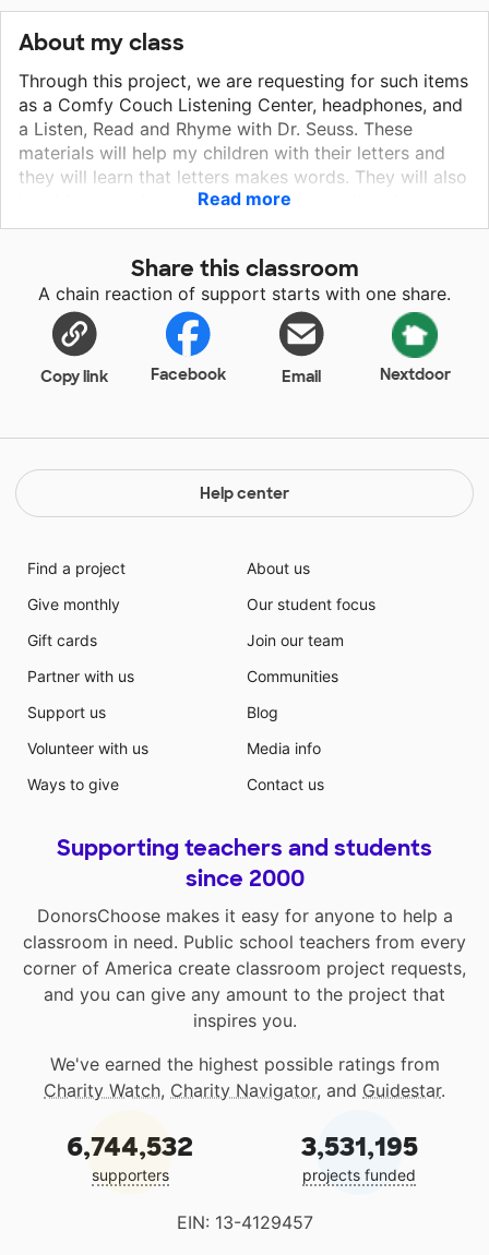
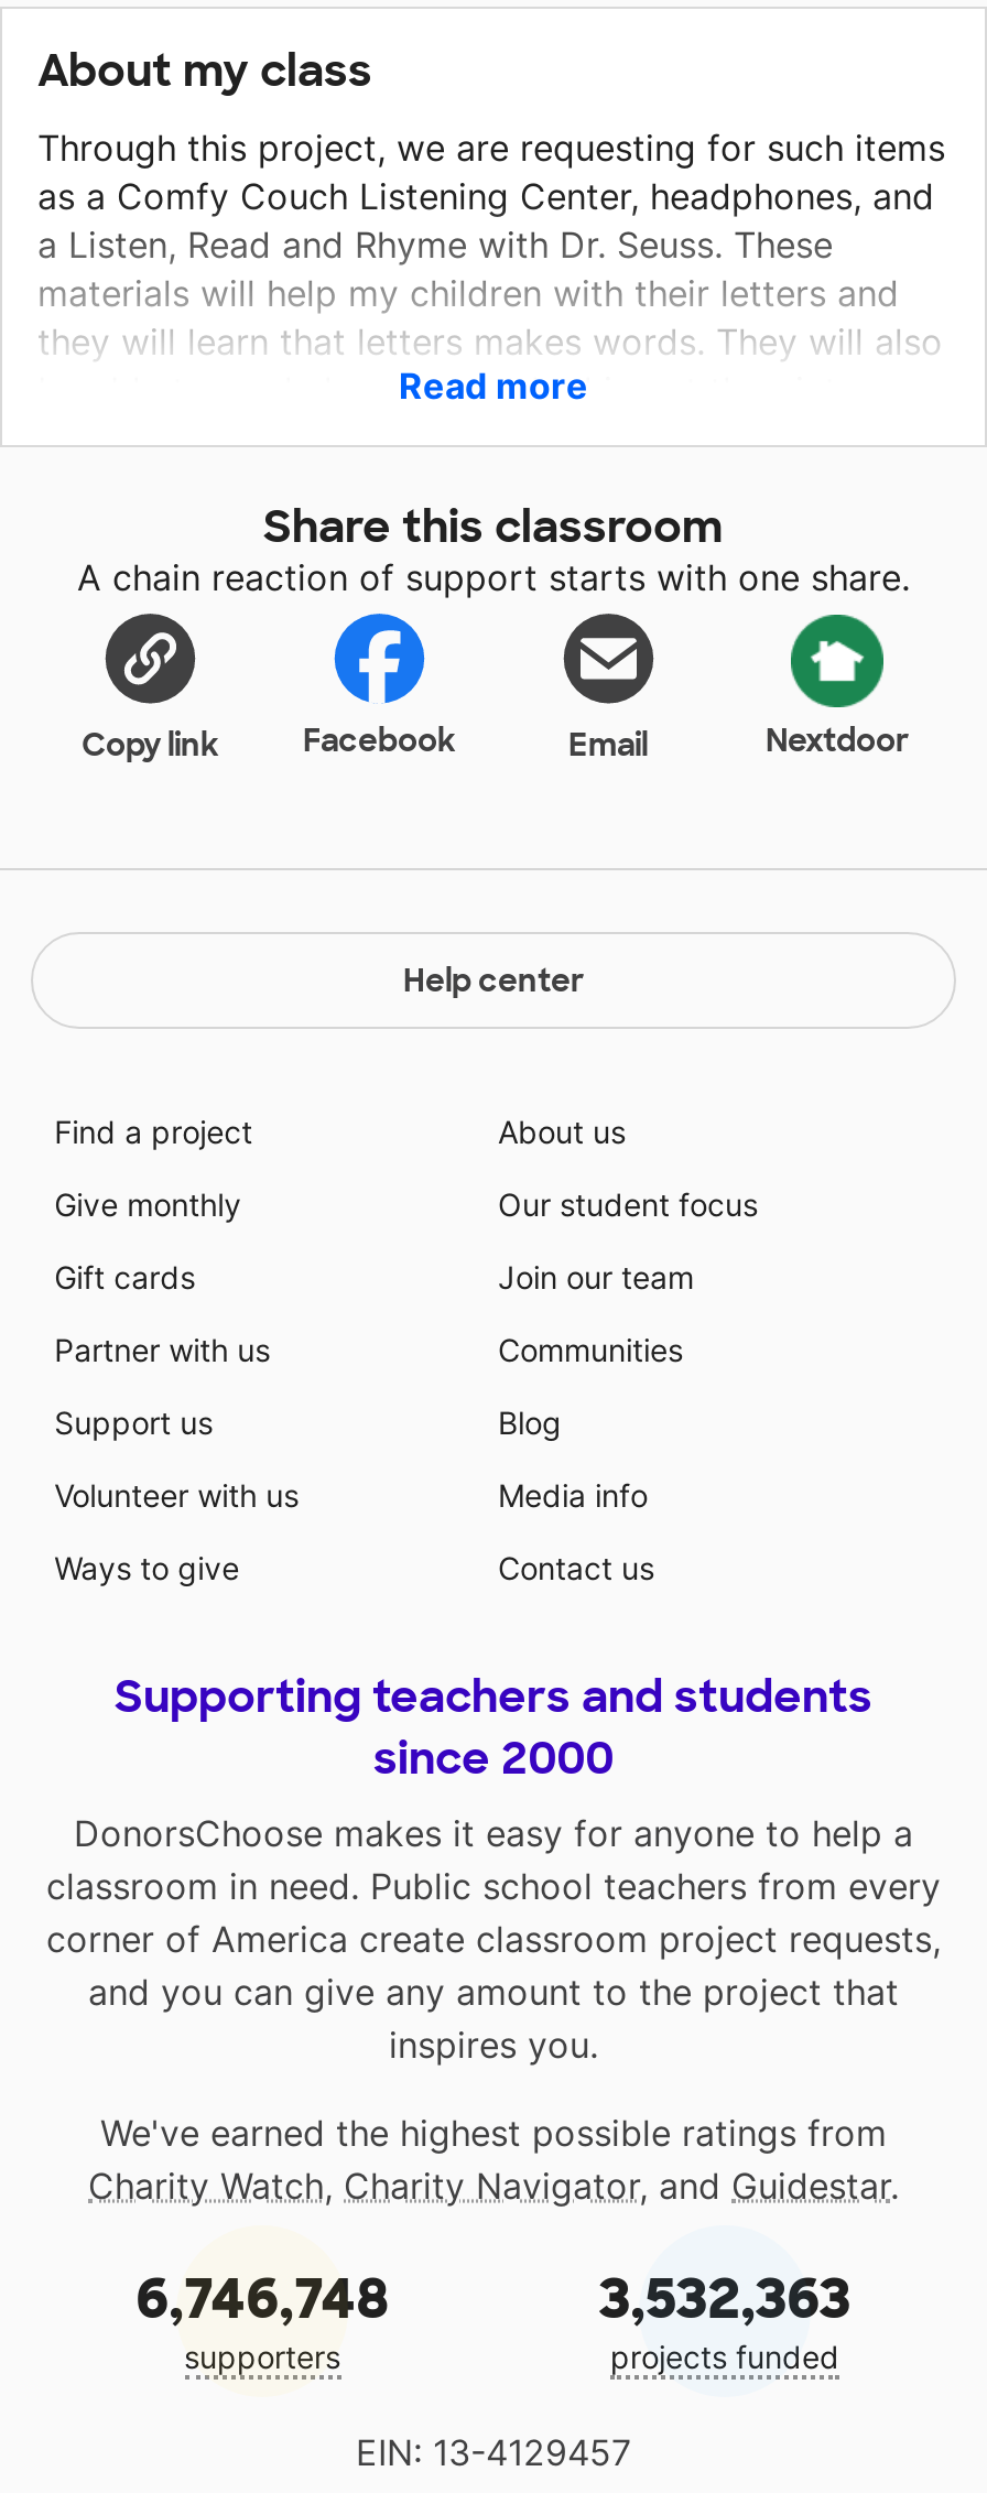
[67,1129,193,1163] 6,744,532 -> [135,2264,389,2332] 6,746,748
[301,1129,418,1163] 3,531,195 -> [599,2264,850,2332] 3,532,363

